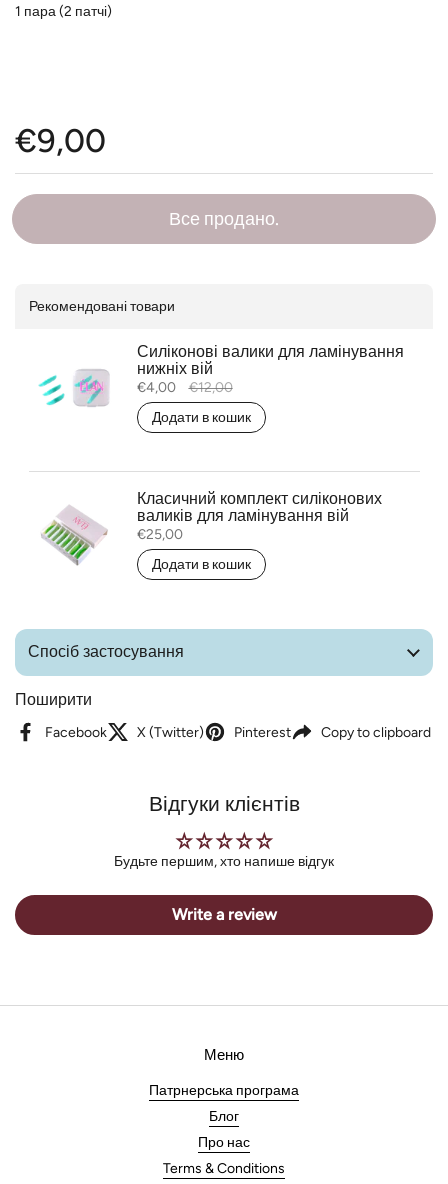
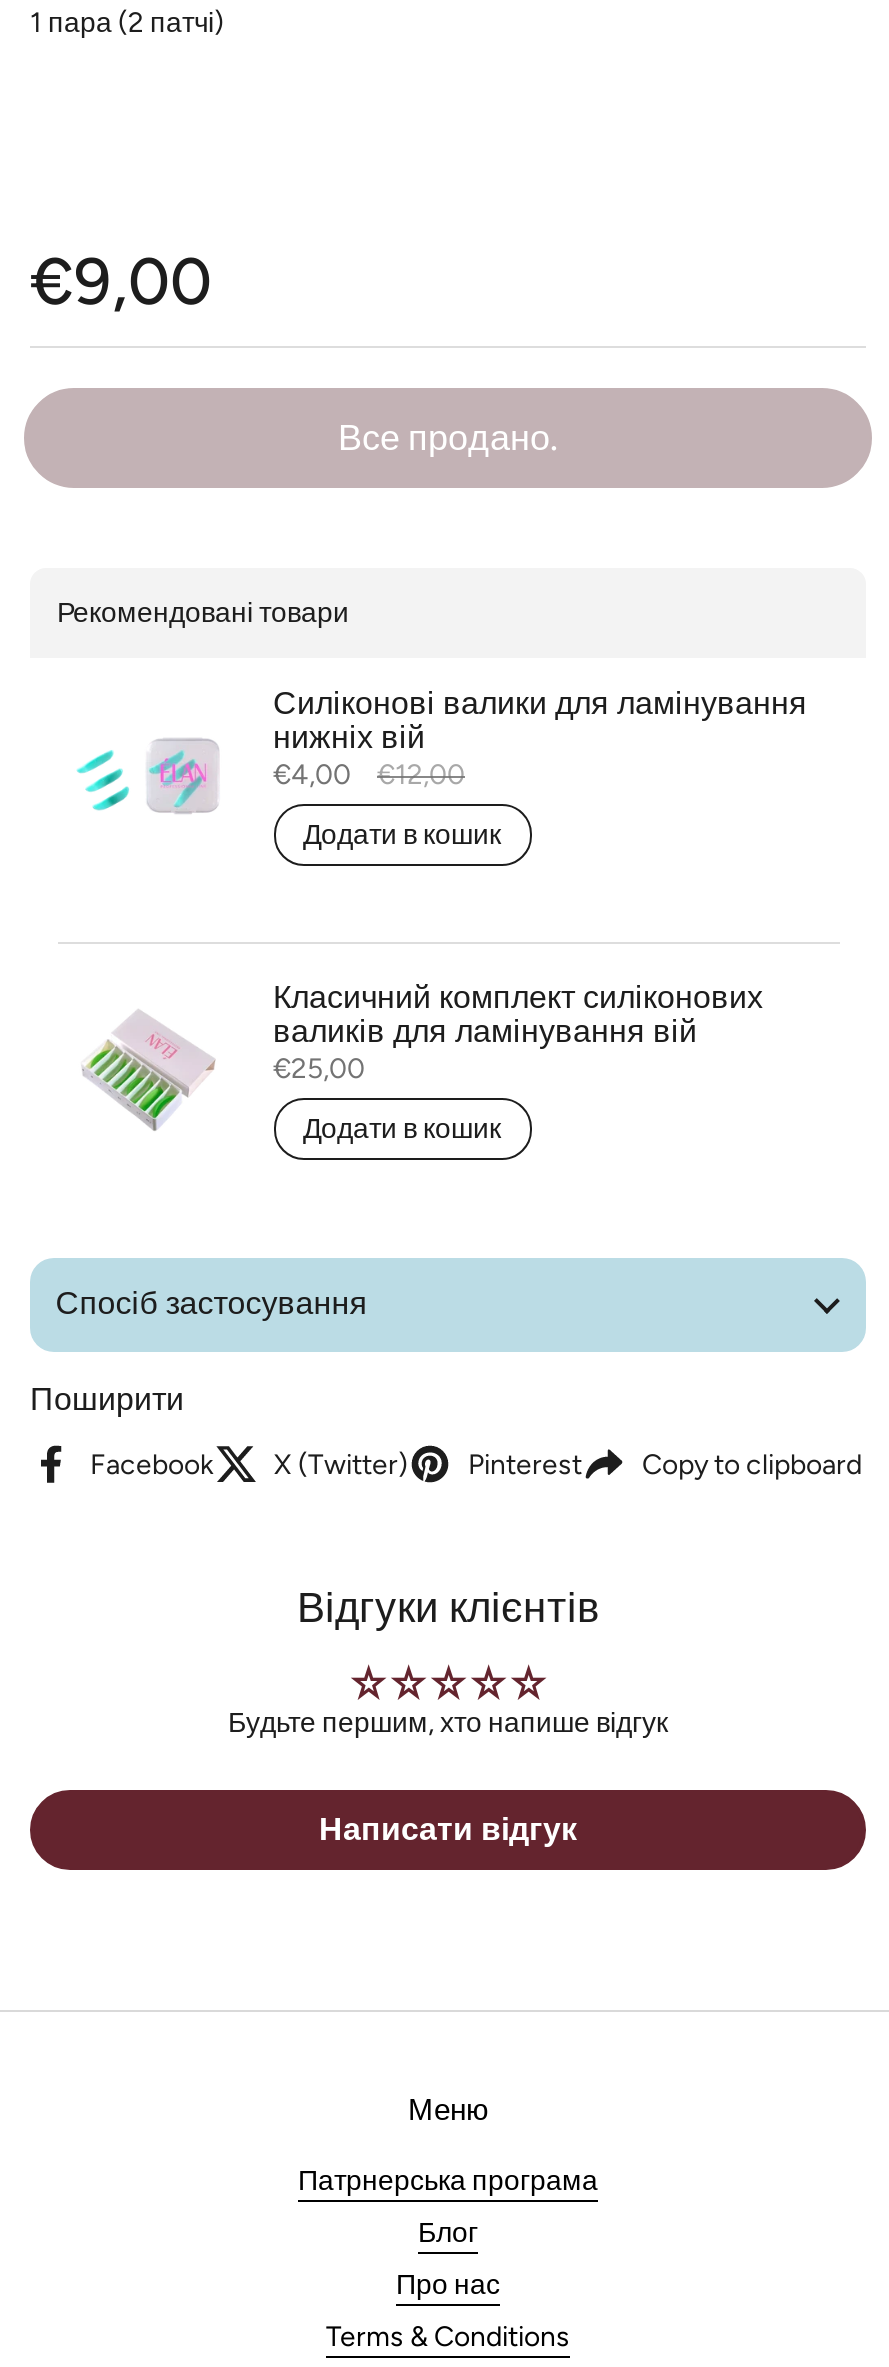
[171,905,276,924] Write a review -> [319,1810,577,1848] Написати відгук

